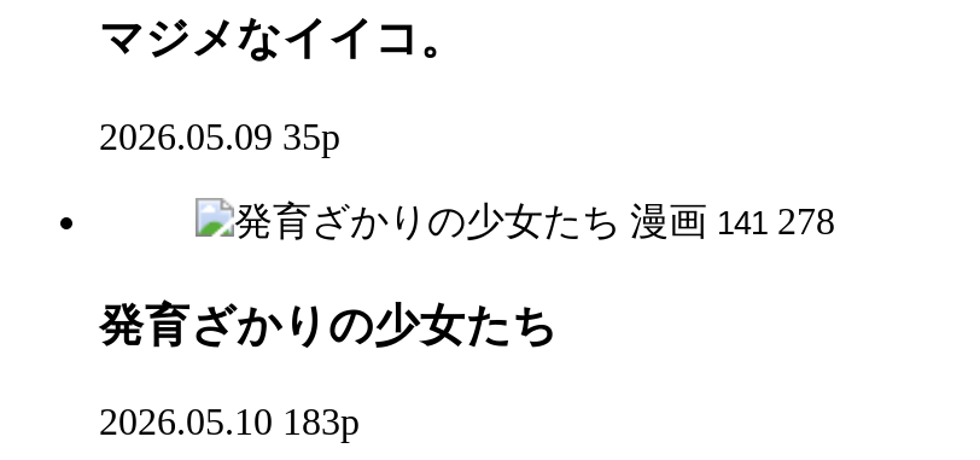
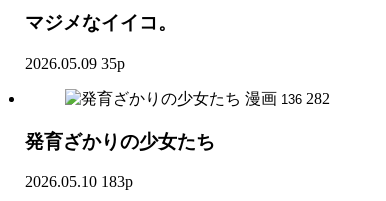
[630,200,835,241] 漫画 141 278 -> [245,90,330,107] 漫画 136 282

